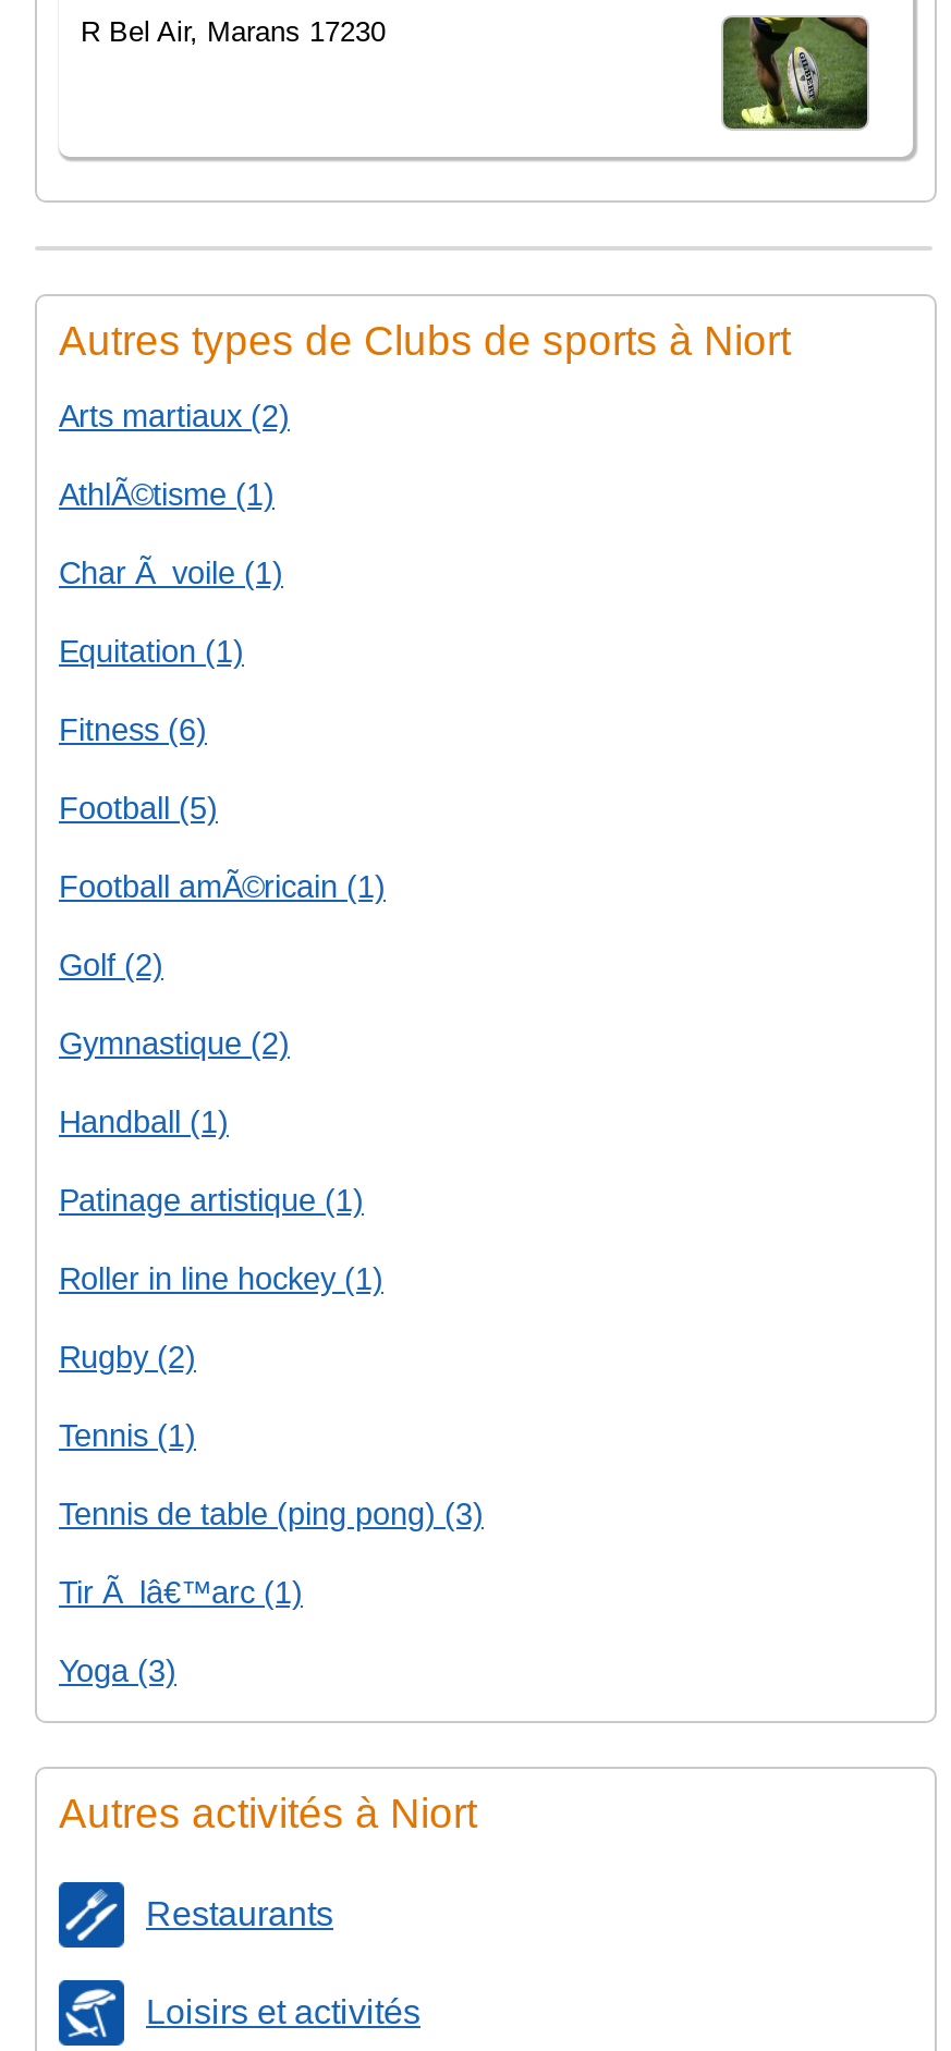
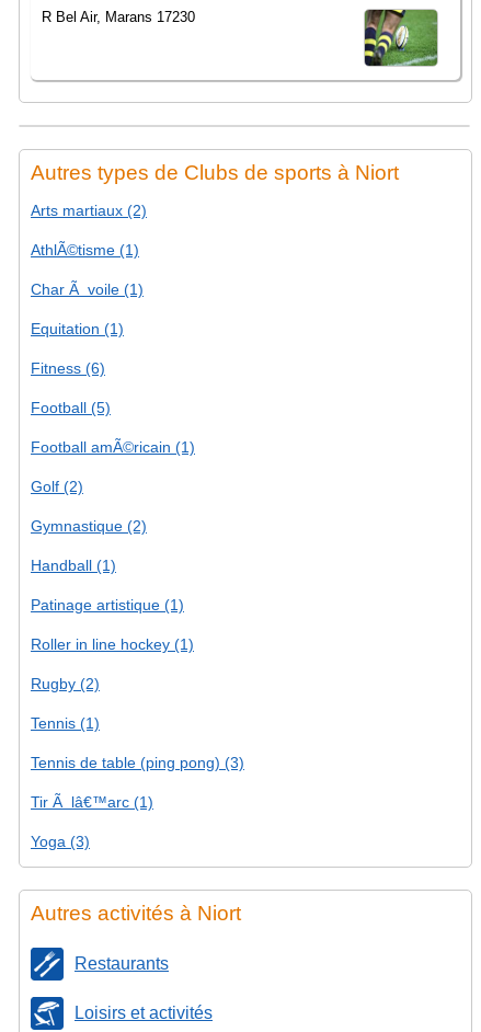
[721,15,869,131] [image] -> [364,9,438,67] [image]

